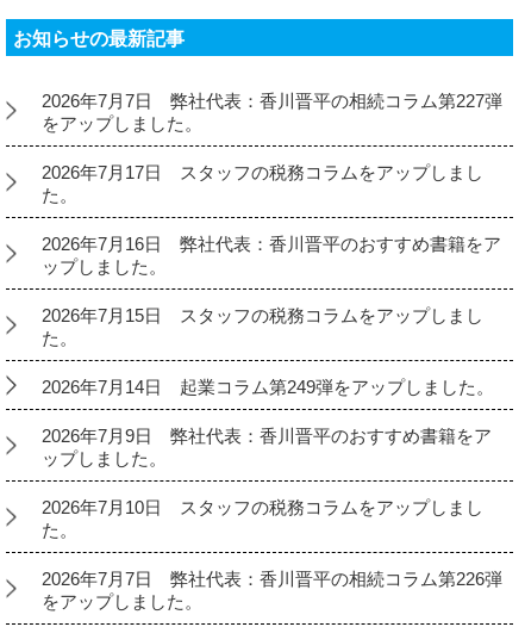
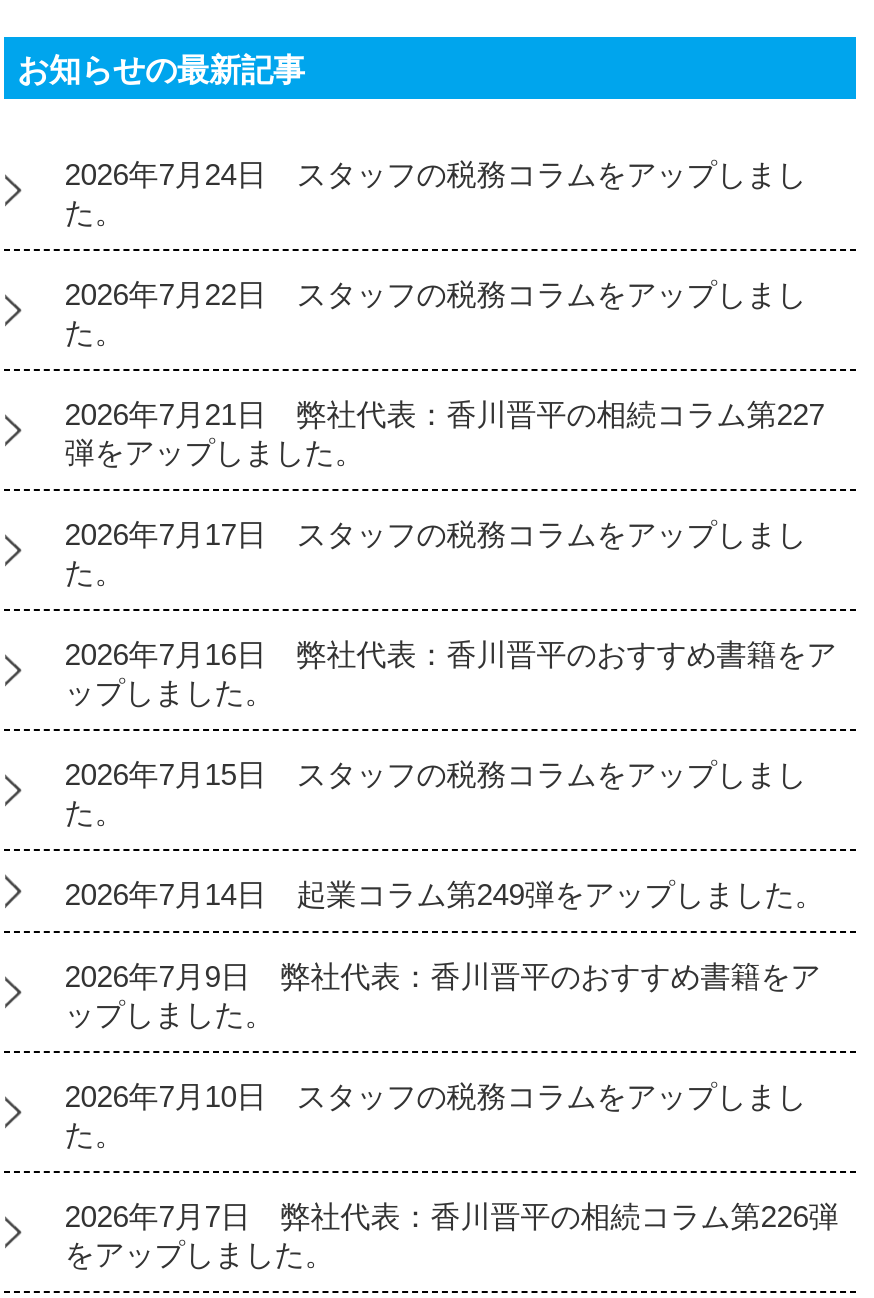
[42,91,503,134] 2026年7月7日 弊社代表：香川晋平の相続コラム第227弾 | をアップしました。 -> [64,157,824,469] 2026年7月24日 スタッフの税務コラムをアップしまし | た。 | 2026年7月22日 スタッフの税務コラムをアップしまし | た。 | 2026年7月21日 弊社代表：香川晋平の相続コラム第227 | 弾をアップしました。

